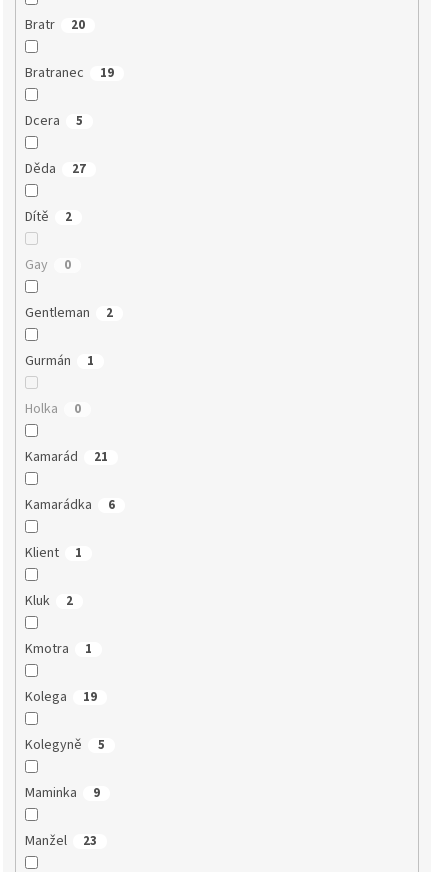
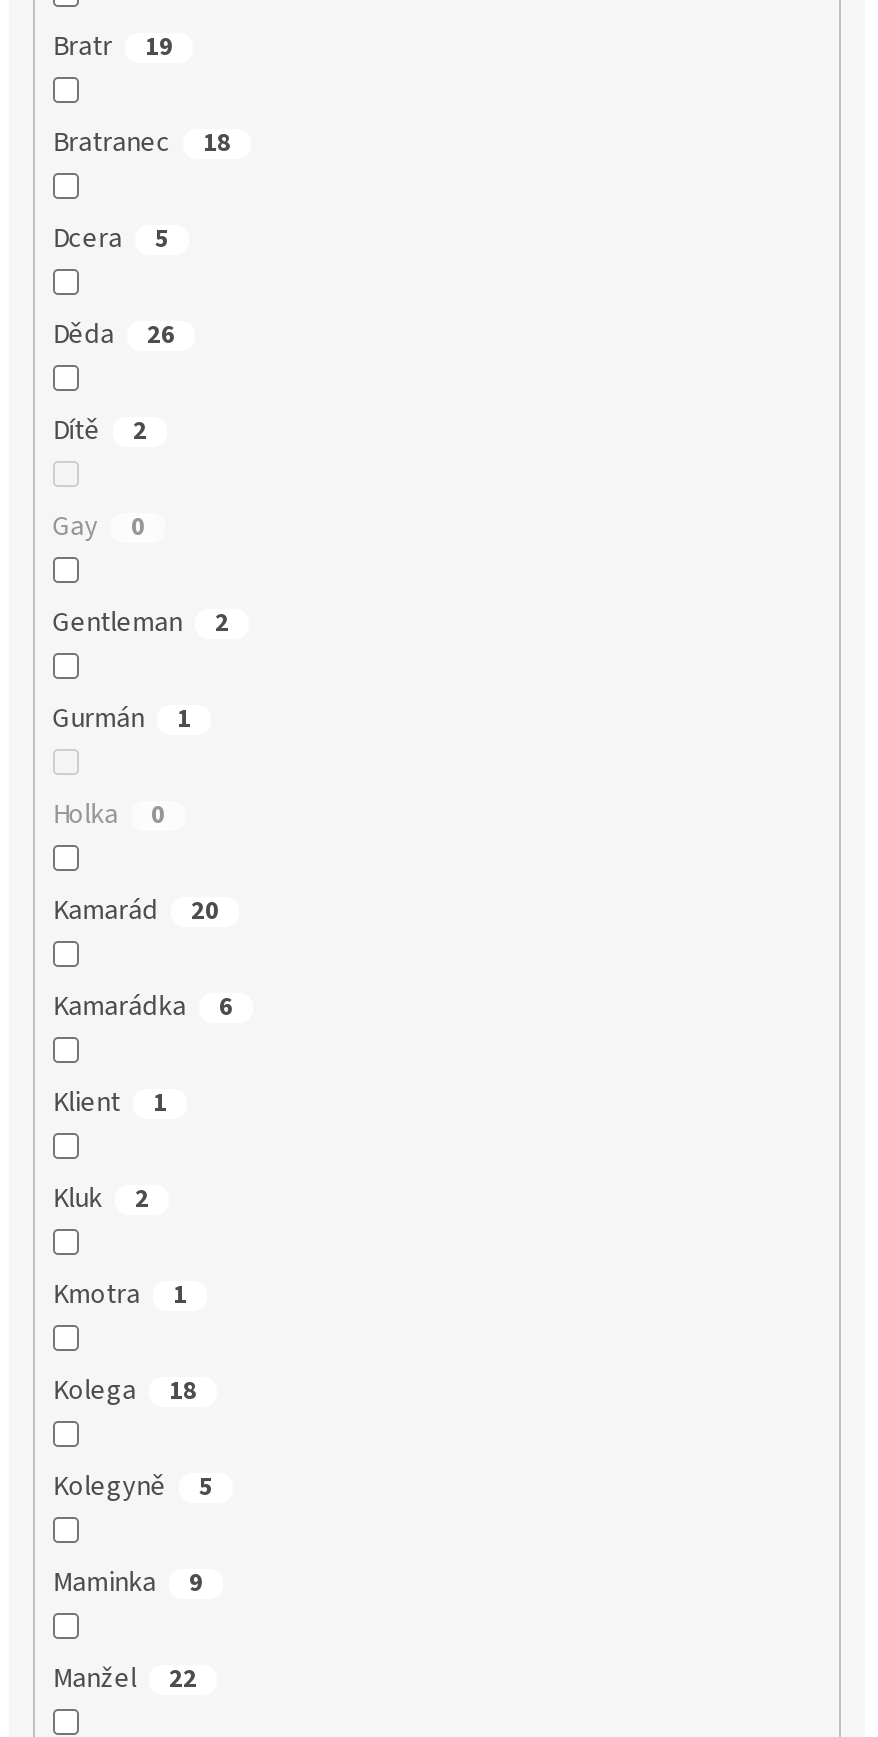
[25,15,85,35] Bratr 20 -> [53,27,173,67] Bratr 19
[25,63,114,83] Bratranec 19 -> [53,123,231,163] Bratranec 18
[25,159,86,179] Děda 27 -> [53,315,175,355] Děda 26
[25,447,108,467] Kamarád 21 -> [53,891,219,931] Kamarád 20
[25,687,97,707] Kolega 19 -> [53,1371,197,1411] Kolega 18
[25,831,97,851] Manžel 23 -> [53,1659,197,1699] Manžel 22

